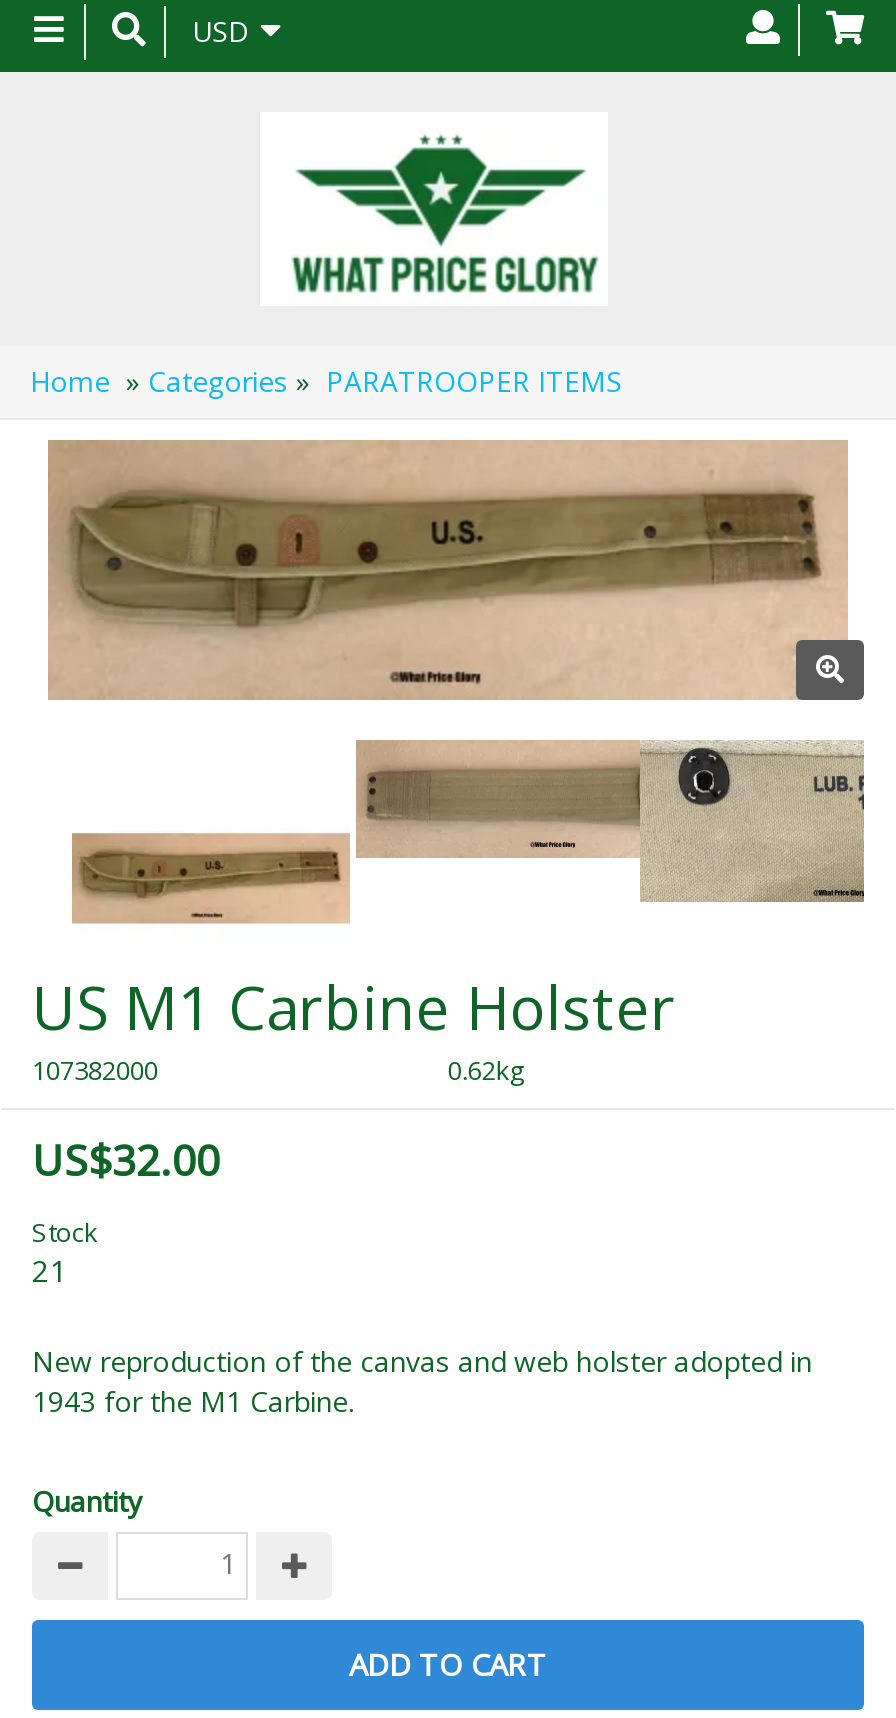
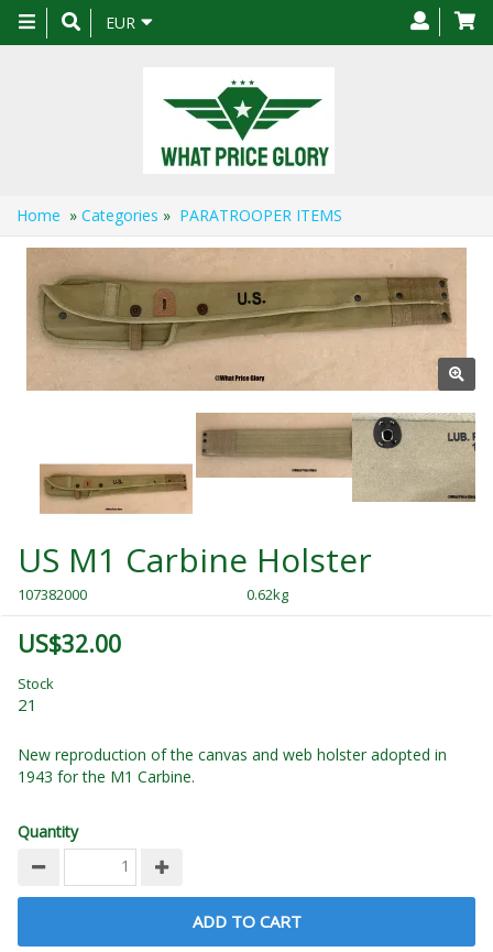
[192,12,250,50] USD -> [106,12,135,33] EUR

